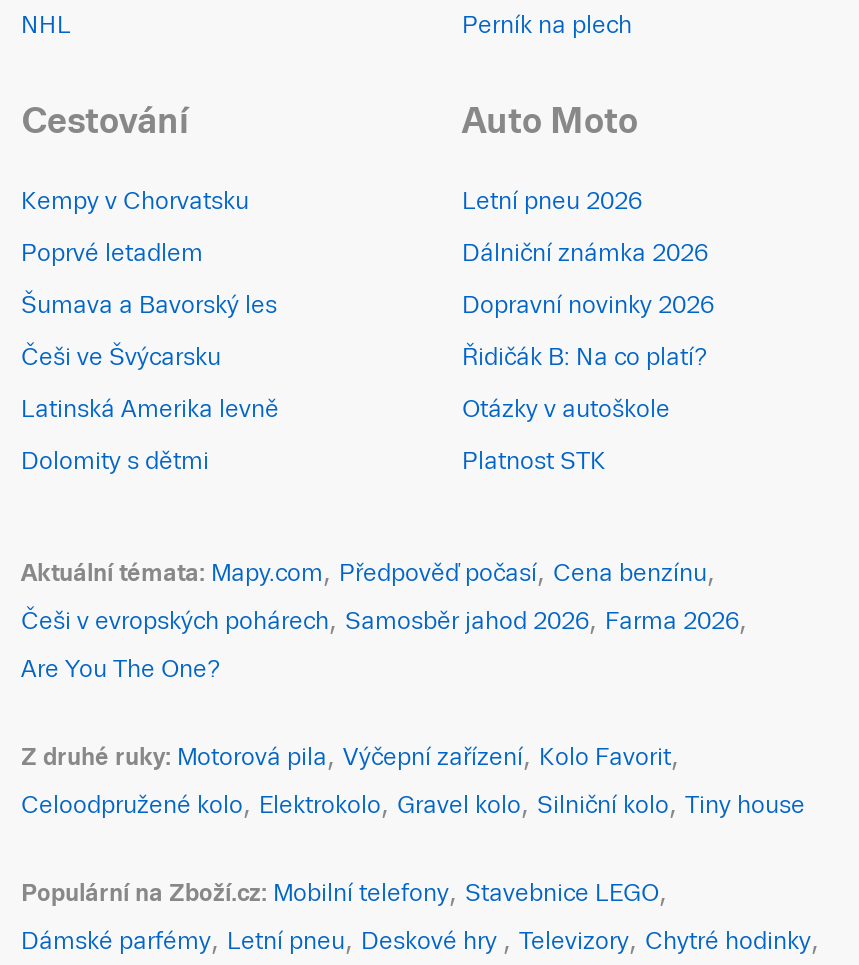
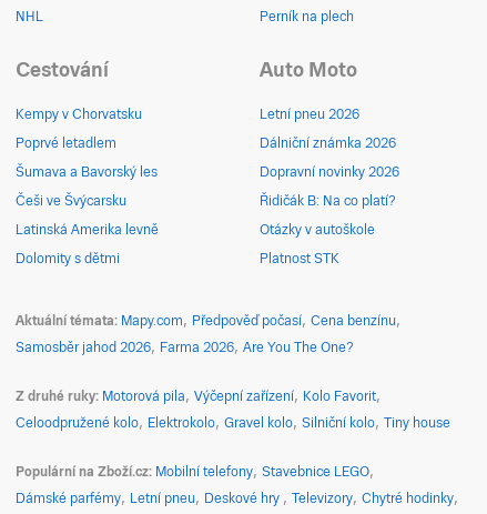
[21,607,739,683] Češi v evropských pohárech Samosběr jahod 2026 Farma 2026 | Are You The One? -> [16,340,354,356] Samosběr jahod 2026 Farma 2026 Are You The One?

